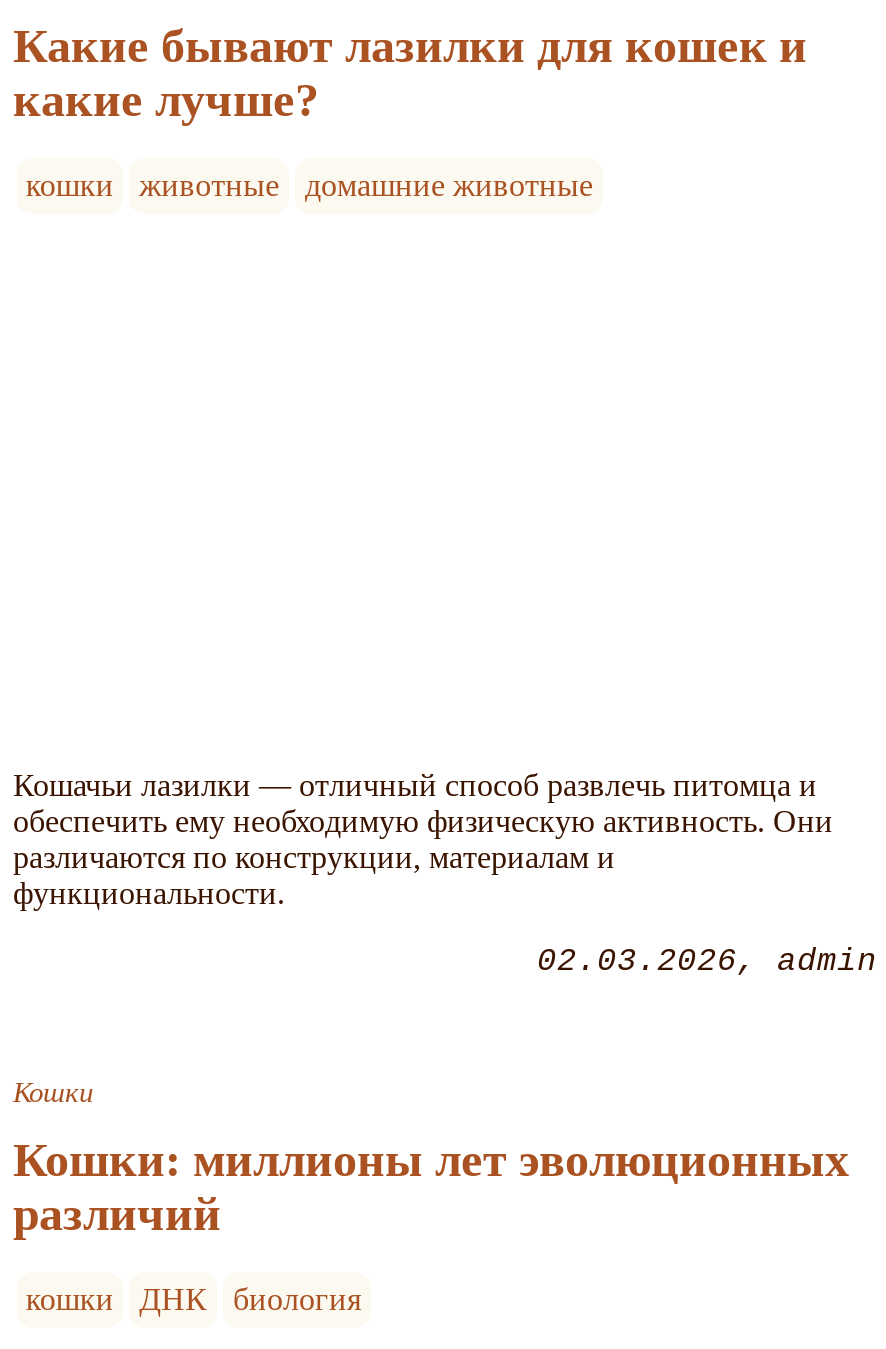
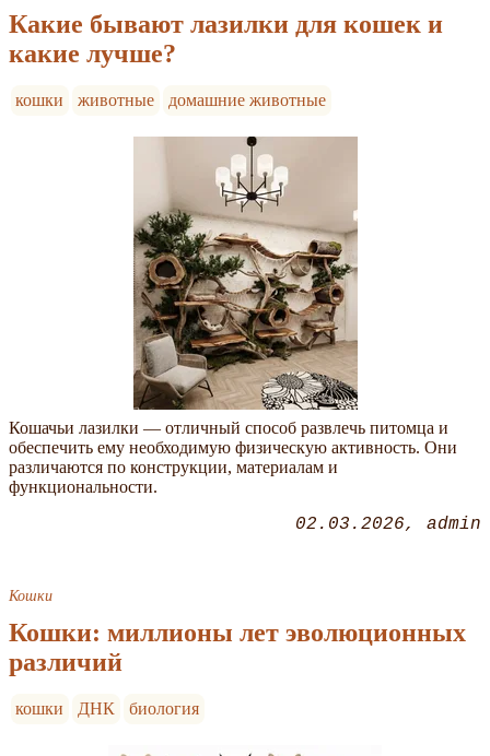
none -> [132,135,359,411] [image]

